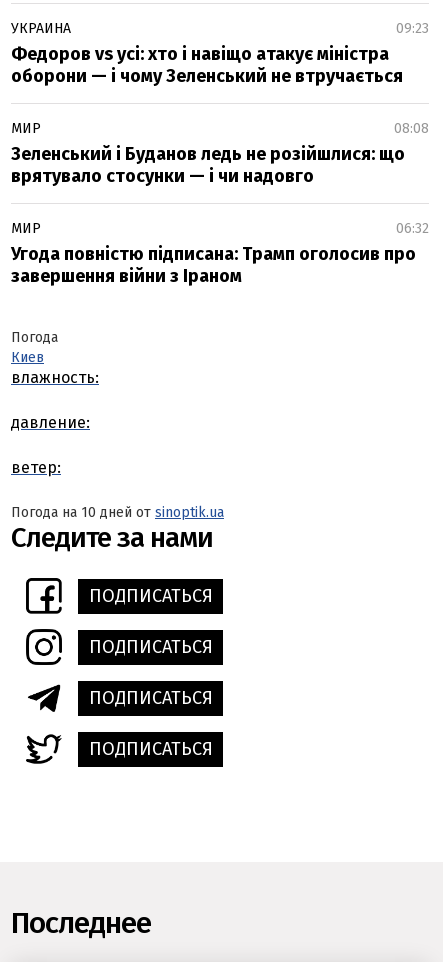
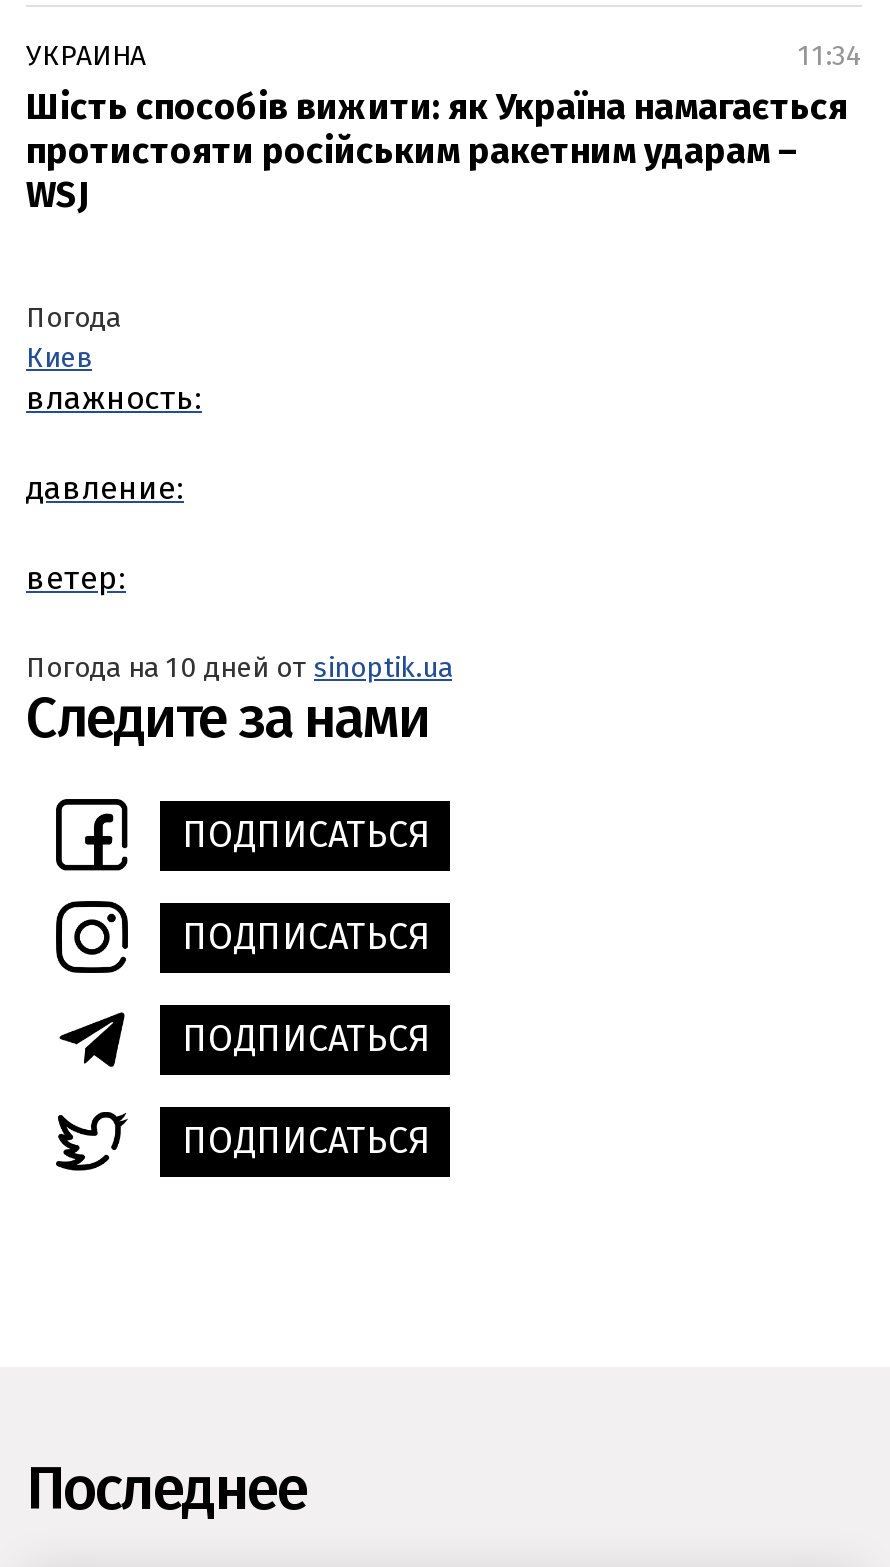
[11,20,429,287] 09:23 | Федоров vs усі: хто і навіщо атакує міністра | оборони — і чому Зеленський не втручається | МИР | 08:08 | Зеленський і Буданов ледь не розійшлися: що | врятувало стосунки — і чи надовго | МИР | 06:32 | Угода повністю підписана: Трамп оголосив про | завершення війни з Іраном -> [26,39,862,217] 11:34 | Шість способів вижити: як Україна намагається | протистояти російським ракетним ударам – | WSJ

